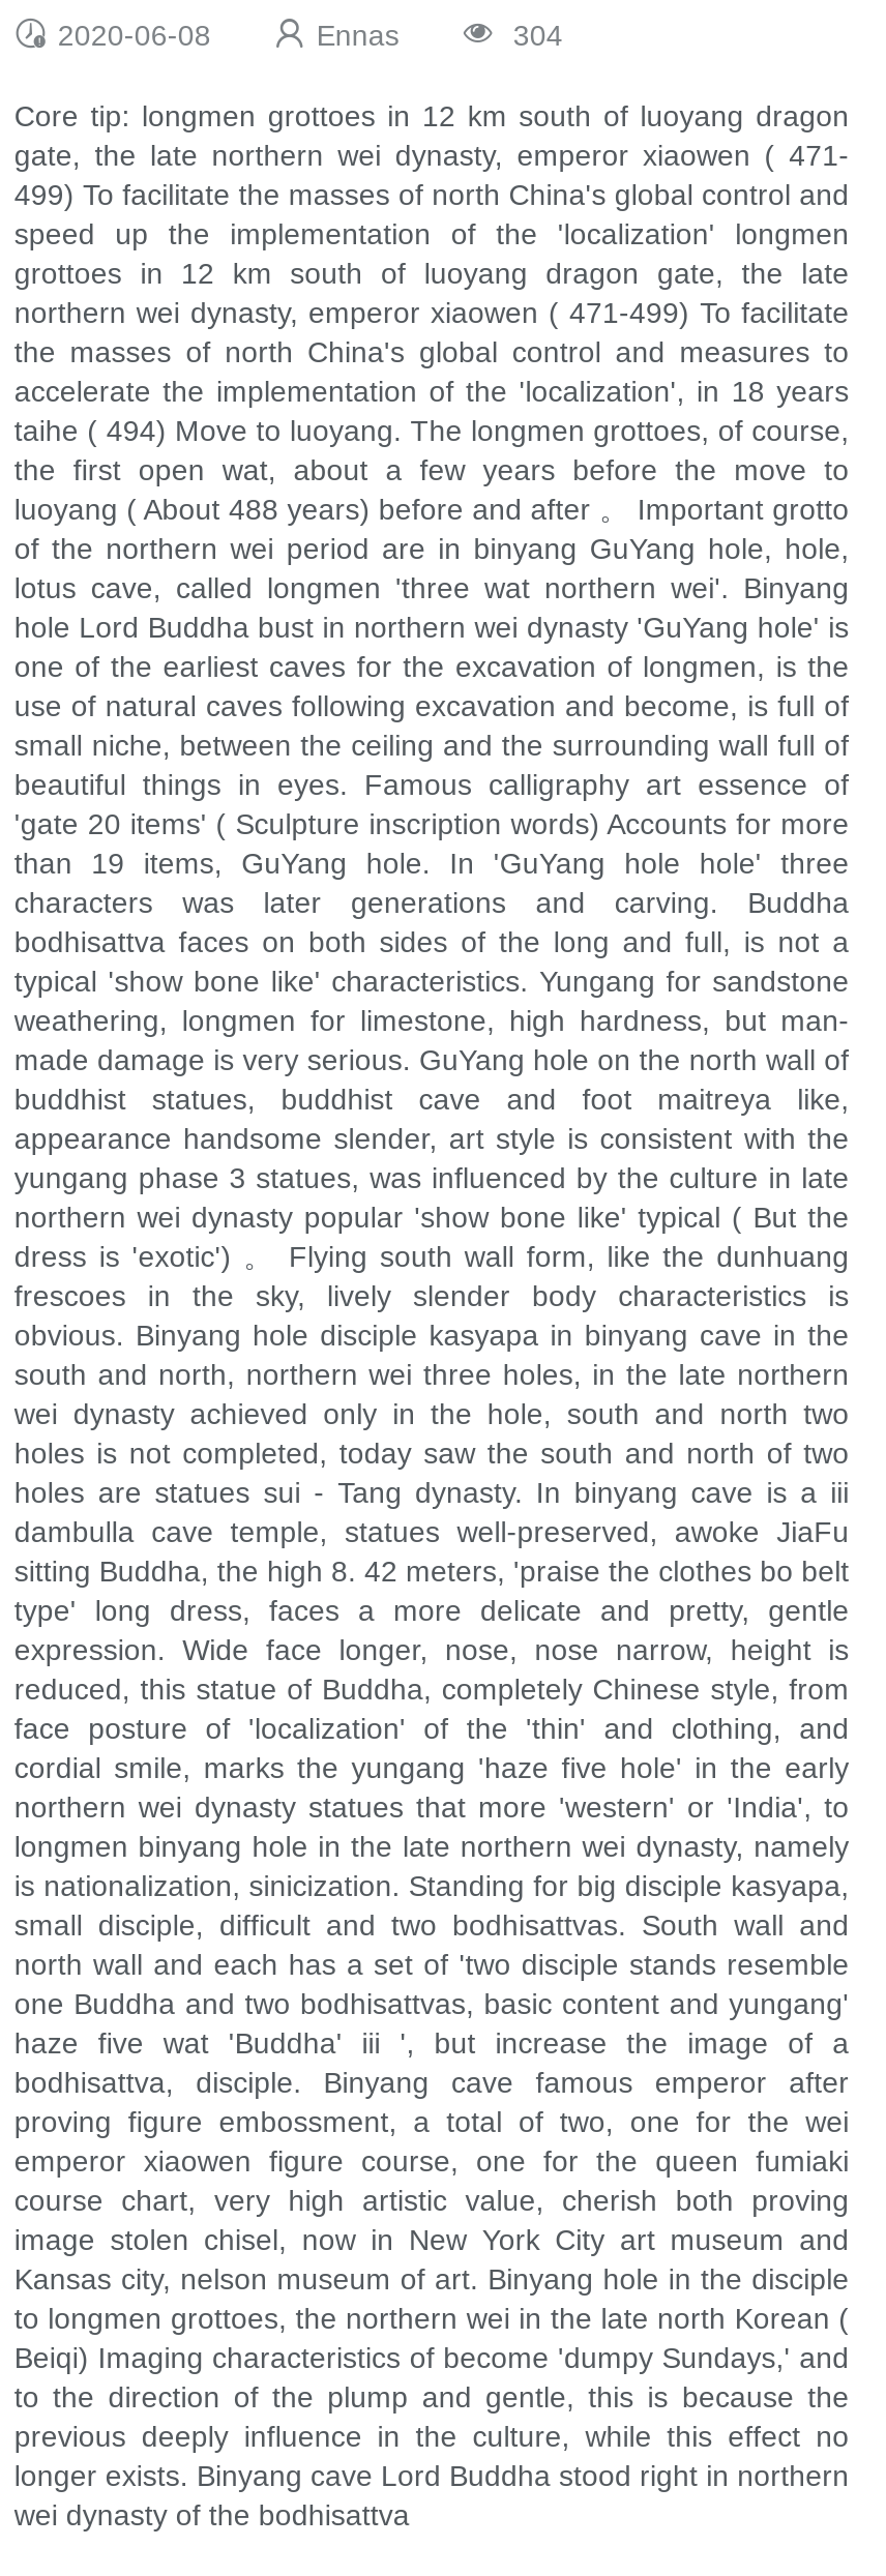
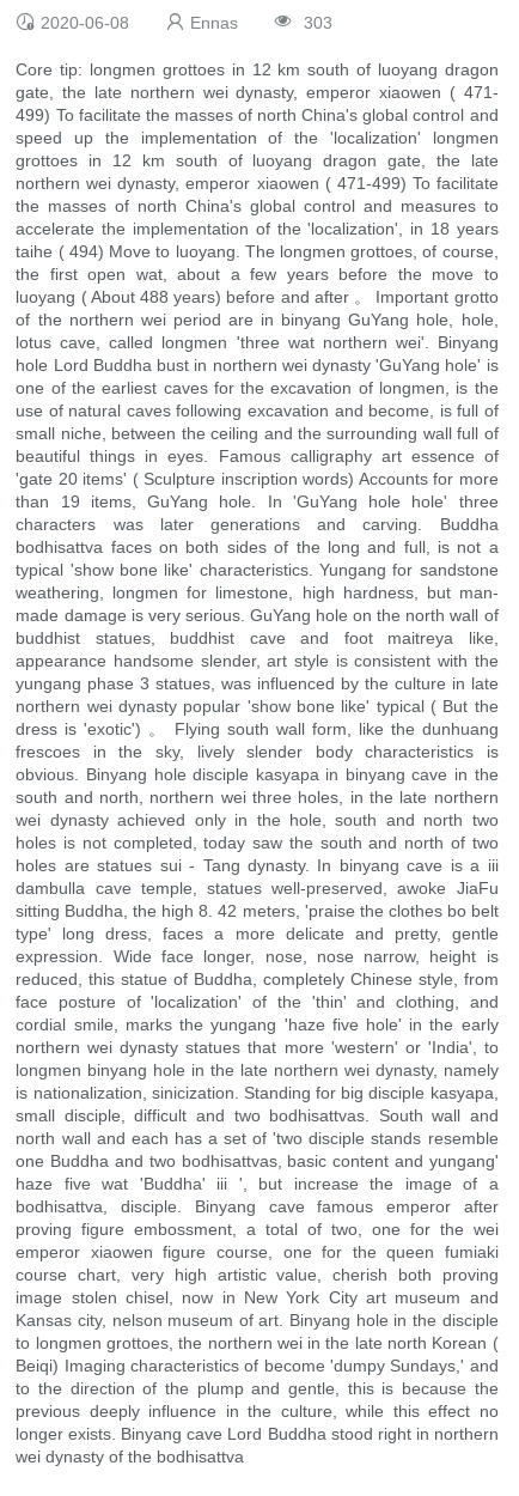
[513,19,563,52] 304 -> [304,13,333,33] 303

